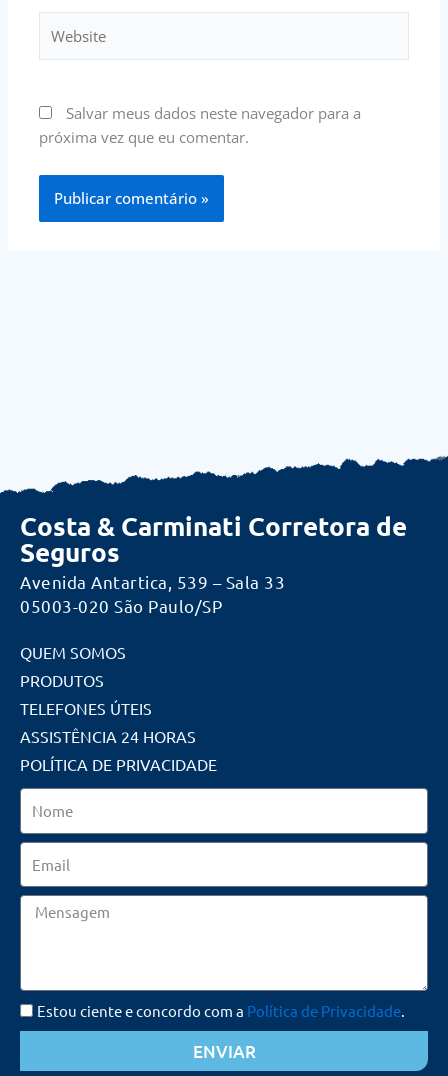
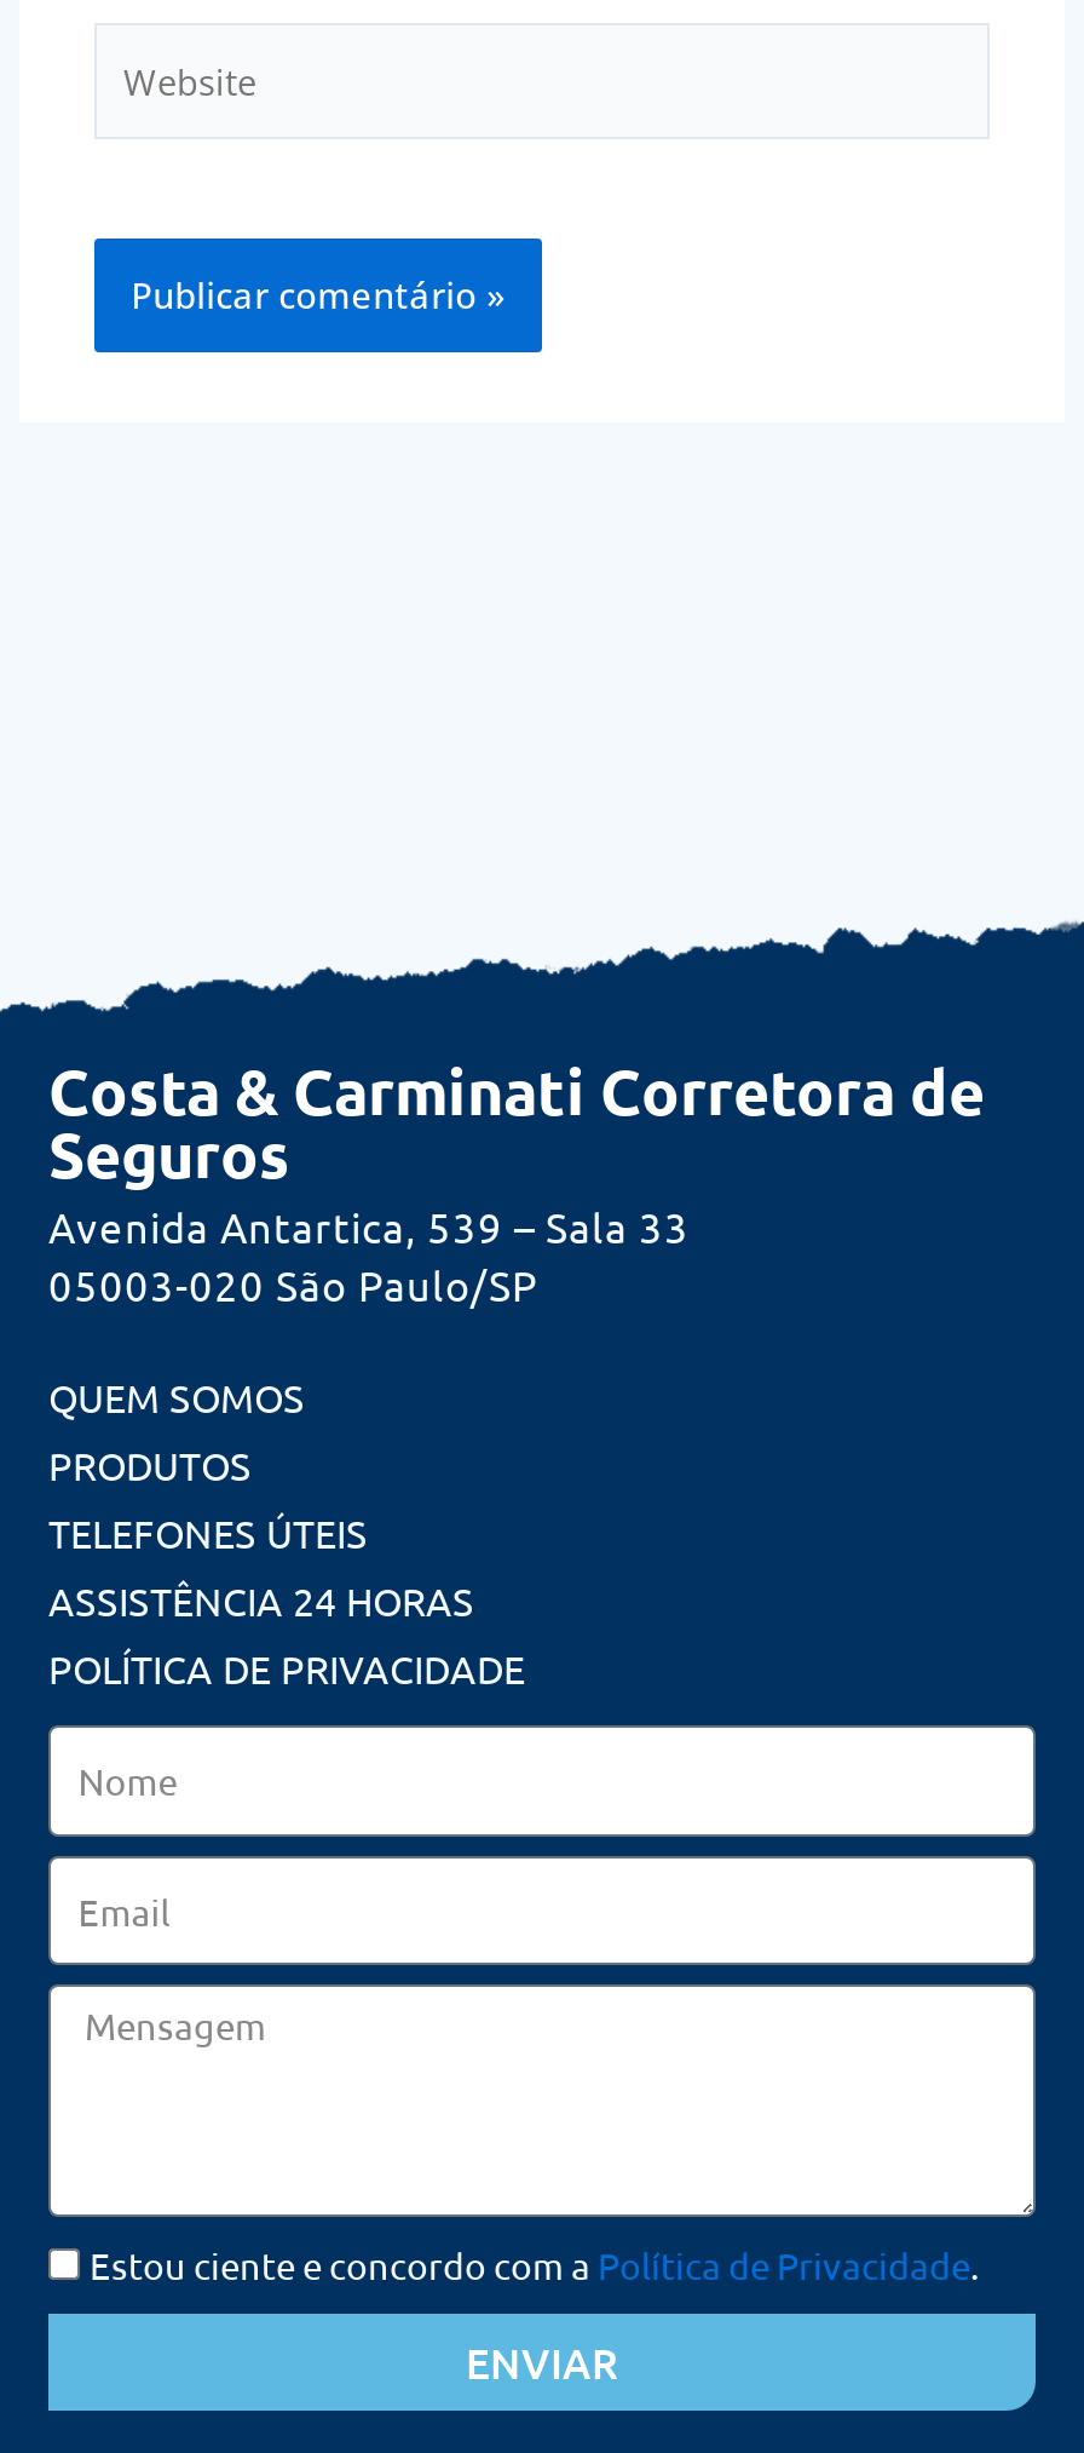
[39,103,361,147] Salvar meus dados neste navegador para a | próxima vez que eu comentar. -> none

